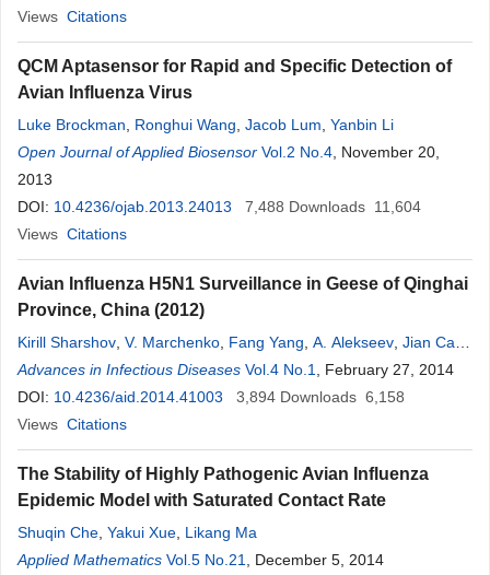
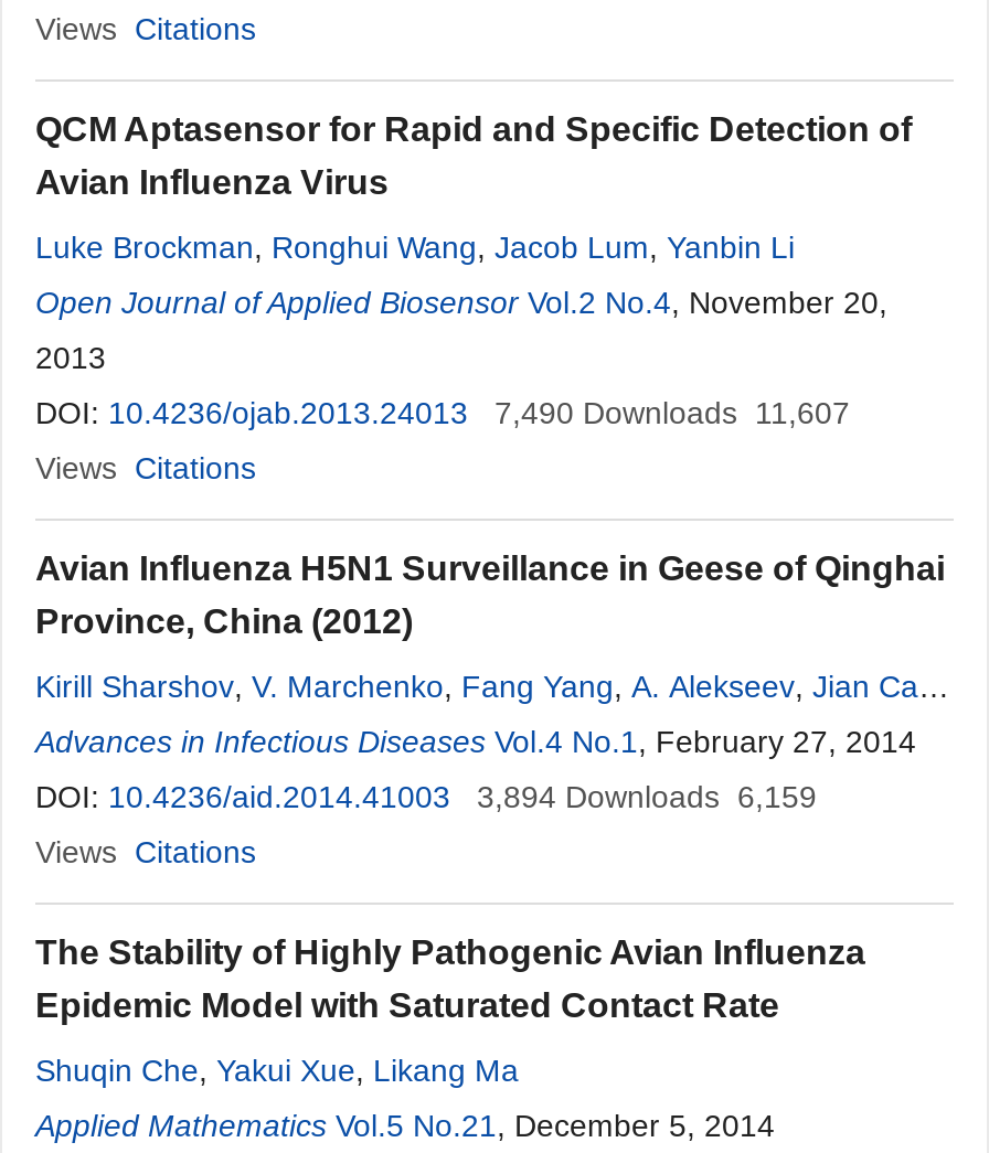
[17,198,421,215] DOI: 10.4236/ojab.2013.24013 7,488 Downloads 11,604 -> [35,395,850,430] DOI: 10.4236/ojab.2013.24013 7,490 Downloads 11,607
[17,388,405,406] DOI: 10.4236/aid.2014.41003 3,894 Downloads 6,158 -> [35,779,817,814] DOI: 10.4236/aid.2014.41003 3,894 Downloads 6,159

